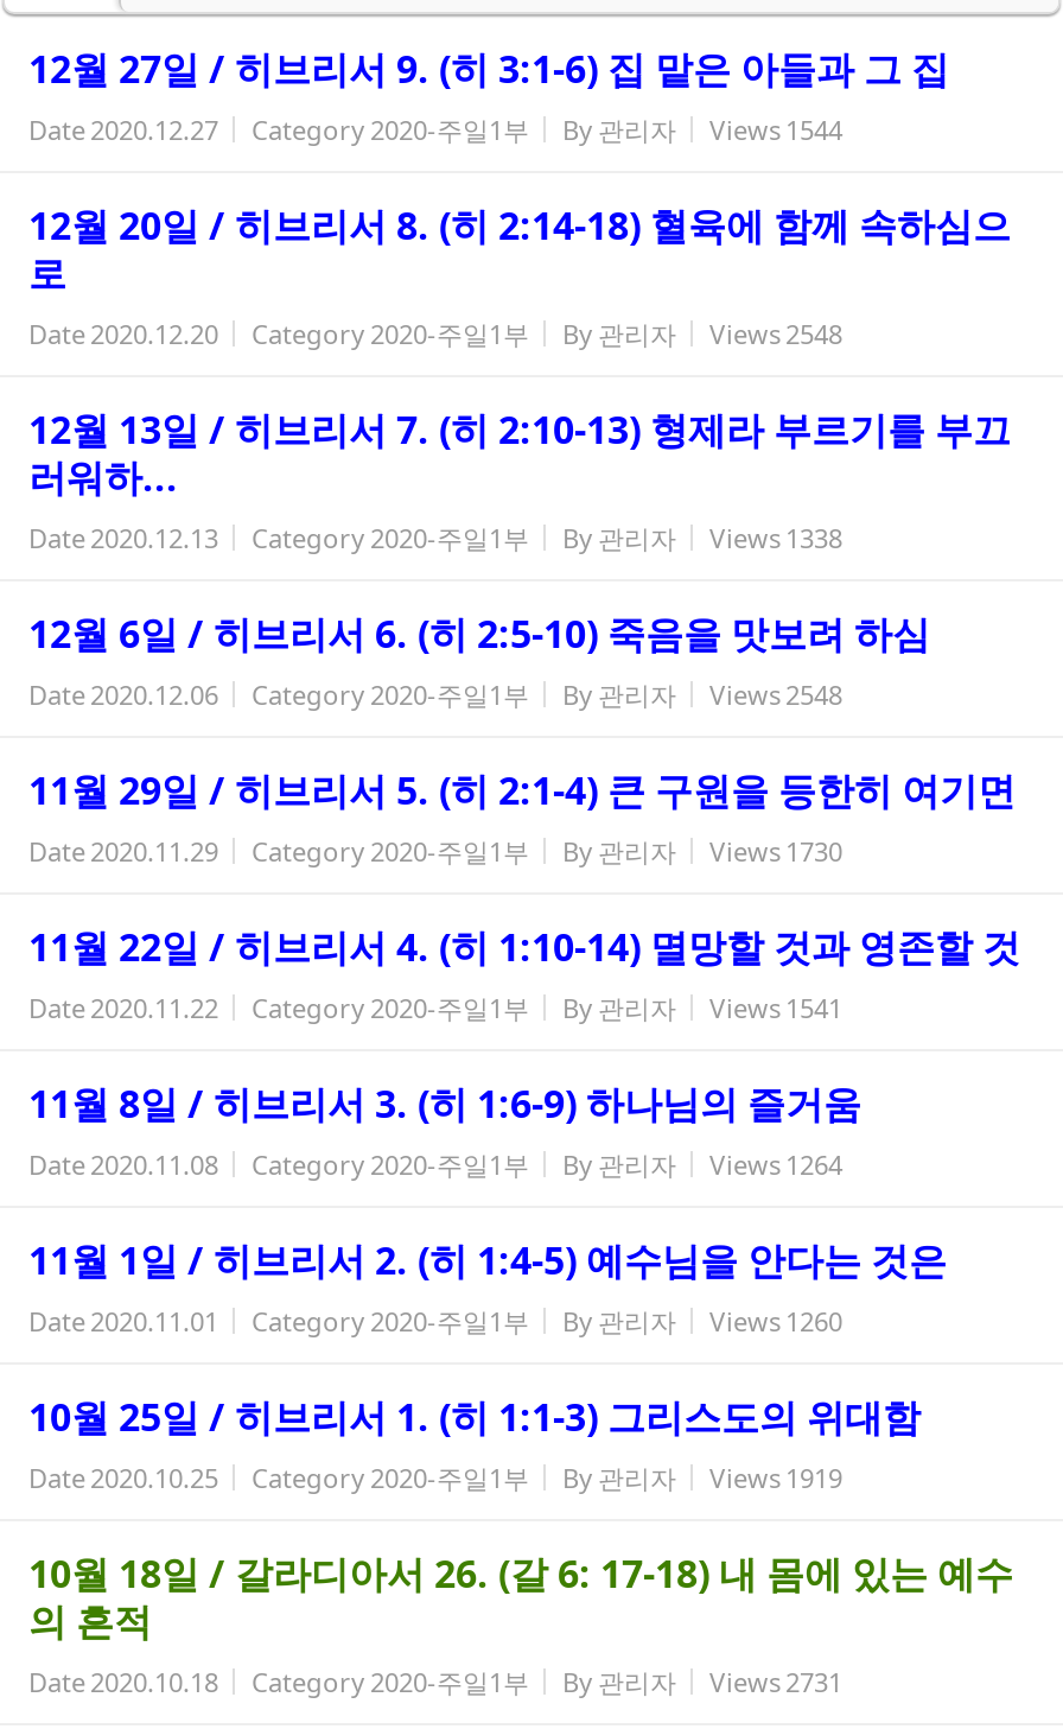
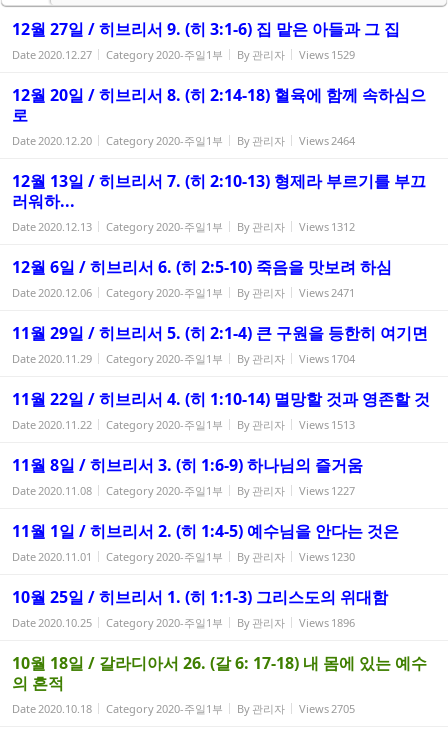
[28,112,842,147] Date 2020.12.27 Category 2020-주일1부 By 관리자 Views 1544 -> [12,47,355,62] Date 2020.12.27 Category 2020-주일1부 By 관리자 Views 1529
[28,316,842,351] Date 2020.12.20 Category 2020-주일1부 By 관리자 Views 2548 -> [12,133,355,148] Date 2020.12.20 Category 2020-주일1부 By 관리자 Views 2464
[28,520,842,555] Date 2020.12.13 Category 2020-주일1부 By 관리자 Views 1338 -> [12,219,355,234] Date 2020.12.13 Category 2020-주일1부 By 관리자 Views 1312
[28,676,842,712] Date 2020.12.06 Category 2020-주일1부 By 관리자 Views 2548 -> [12,285,355,300] Date 2020.12.06 Category 2020-주일1부 By 관리자 Views 2471
[28,833,842,869] Date 2020.11.29 Category 2020-주일1부 By 관리자 Views 1730 -> [12,351,355,366] Date 2020.11.29 Category 2020-주일1부 By 관리자 Views 1704
[28,990,842,1025] Date 2020.11.22 Category 2020-주일1부 By 관리자 Views 1541 -> [12,417,355,432] Date 2020.11.22 Category 2020-주일1부 By 관리자 Views 1513
[28,1146,842,1182] Date 2020.11.08 Category 2020-주일1부 By 관리자 Views 1264 -> [12,483,355,498] Date 2020.11.08 Category 2020-주일1부 By 관리자 Views 1227
[28,1303,842,1339] Date 2020.11.01 Category 2020-주일1부 By 관리자 Views 1260 -> [12,549,355,564] Date 2020.11.01 Category 2020-주일1부 By 관리자 Views 1230
[28,1460,842,1495] Date 2020.10.25 Category 2020-주일1부 By 관리자 Views 1919 -> [12,615,355,630] Date 2020.10.25 Category 2020-주일1부 By 관리자 Views 1896
[28,1664,842,1699] Date 2020.10.18 Category 2020-주일1부 By 관리자 Views 2731 -> [12,701,355,716] Date 2020.10.18 Category 2020-주일1부 By 관리자 Views 2705

